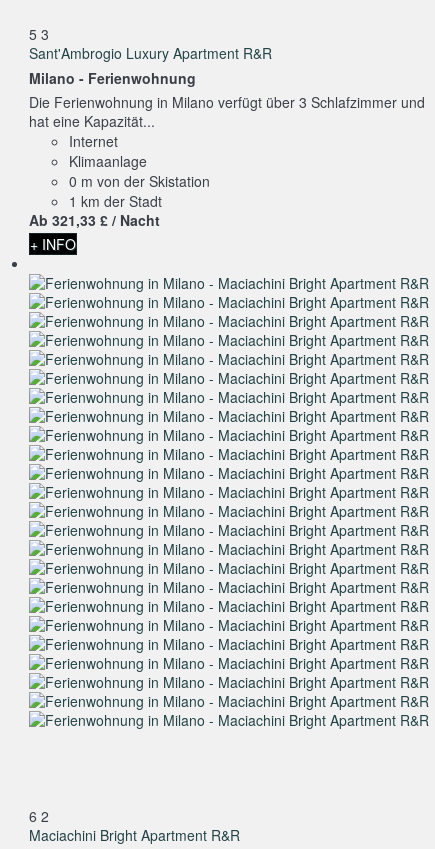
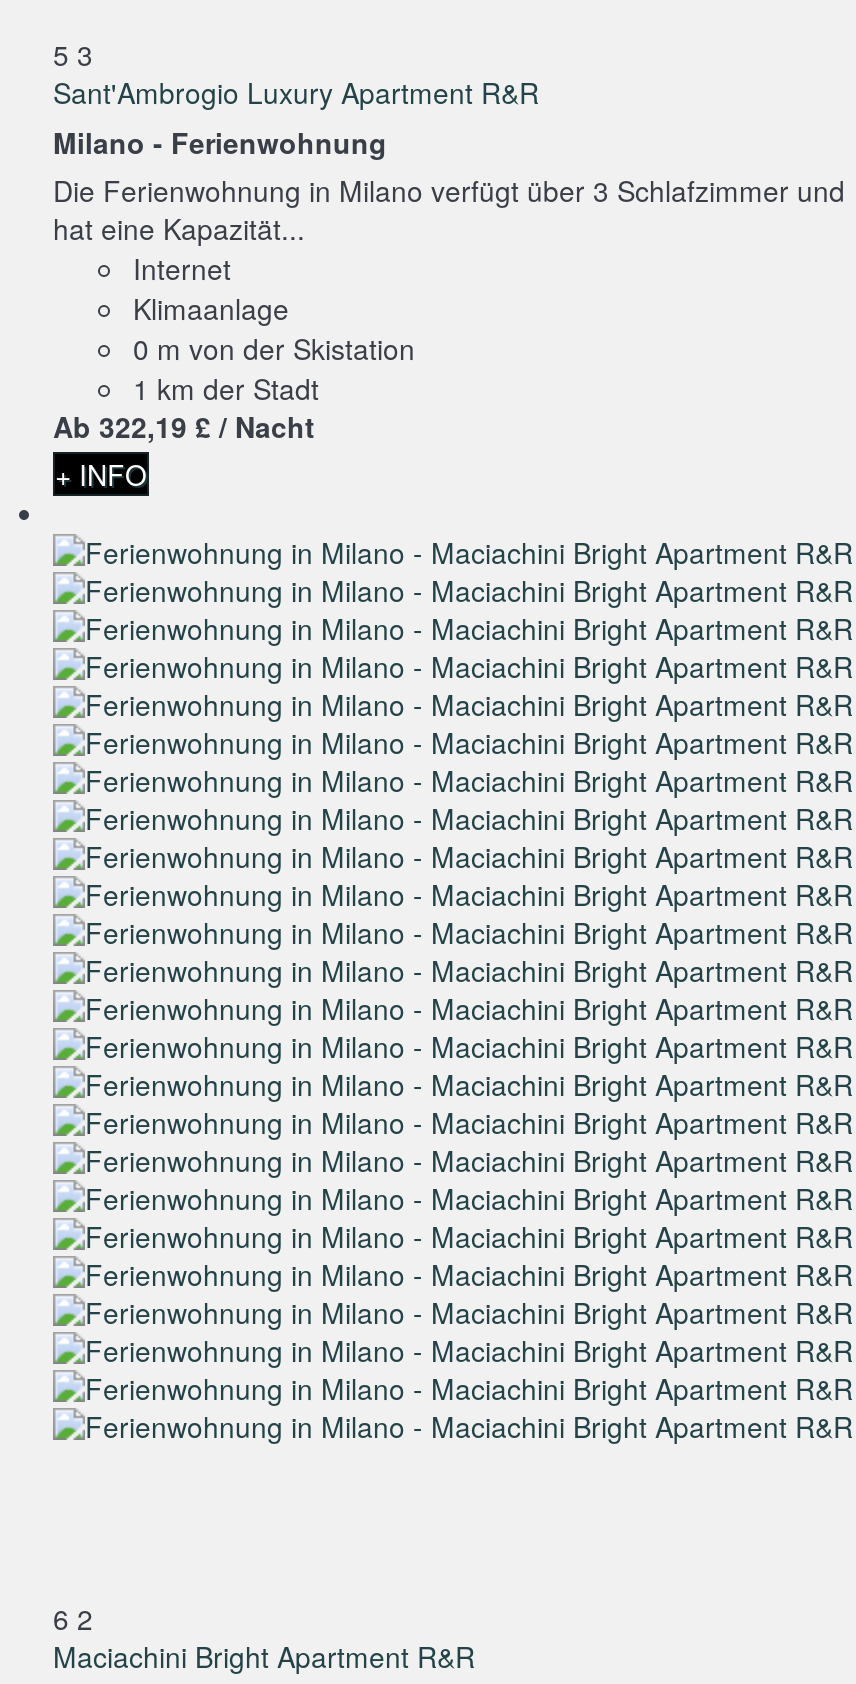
[29,209,160,229] Ab 321,33 £ / Nacht -> [53,405,315,445] Ab 322,19 £ / Nacht

